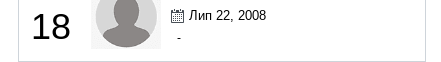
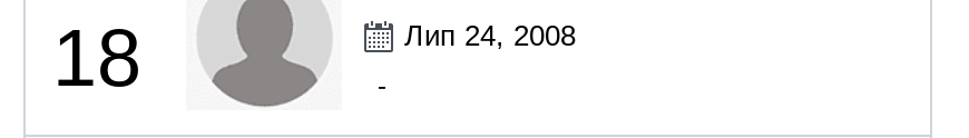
[189,8,266,23] Лип 22, 2008 -> [404,18,576,52] Лип 24, 2008

